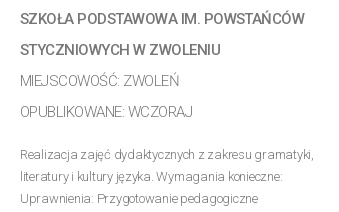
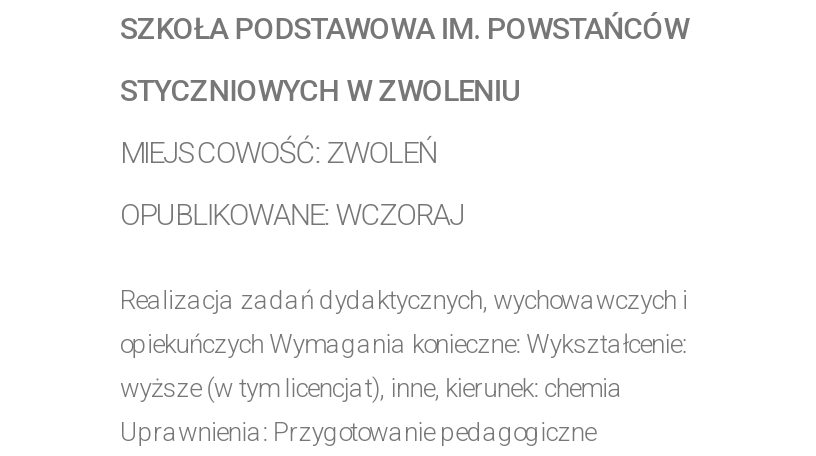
[20,147,314,184] Realizacja zajęć dydaktycznych z zakresu gramatyki, | literatury i kultury języka. Wymagania konieczne: -> [120,285,688,403] Realizacja zadań dydaktycznych, wychowawczych i | opiekuńczych Wymagania konieczne: Wykształcenie: | wyższe (w tym licencjat), inne, kierunek: chemia

